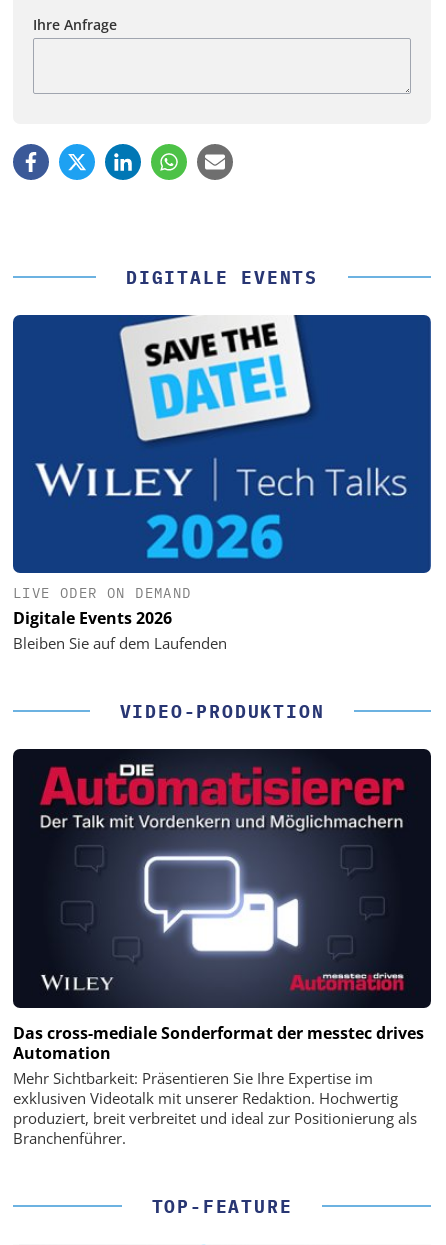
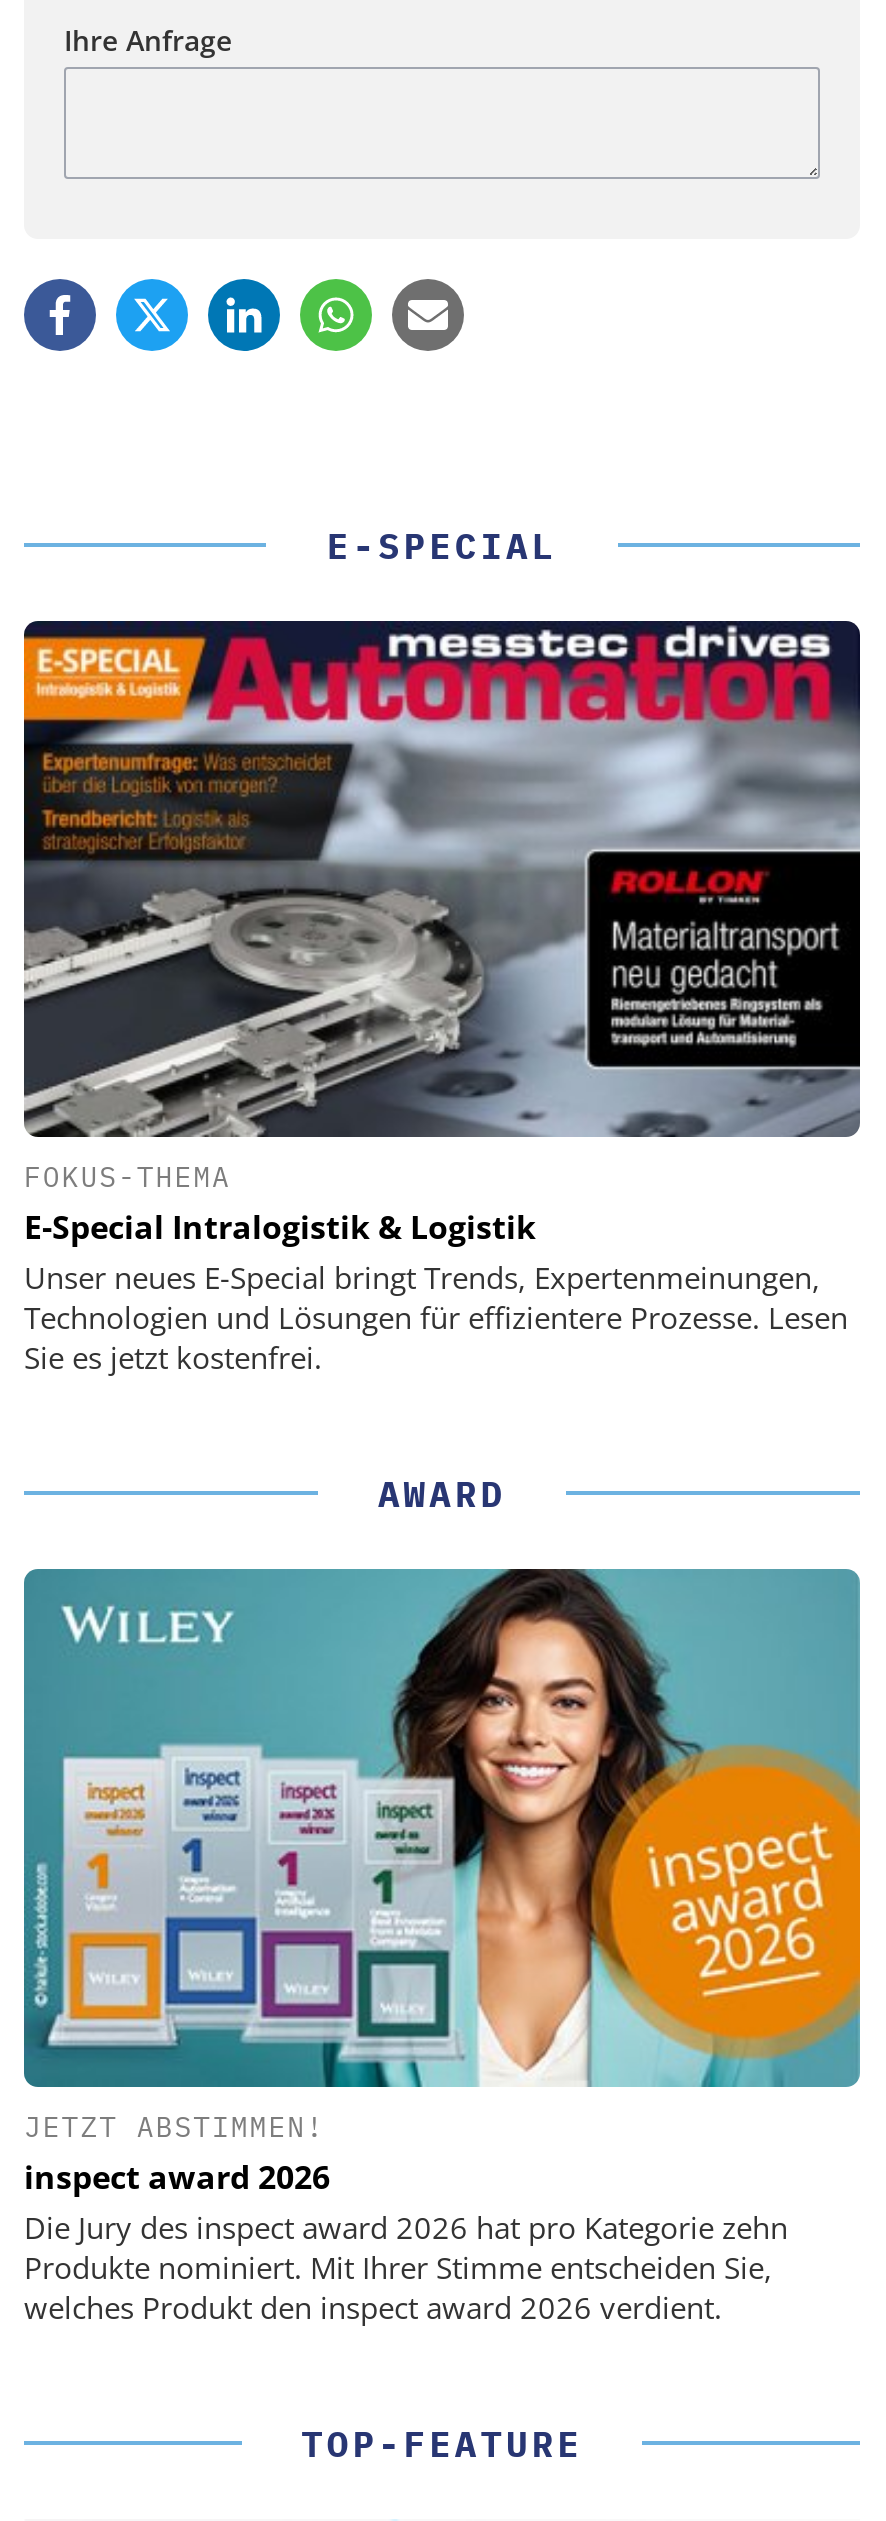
[126,266,318,289] DIGITALE EVENTS -> [327,523,557,569] E-SPECIAL
[12,315,432,653] [image] | LIVE ODER ON DEMAND | Digitale Events 2026 | Bleiben Sie auf dem Laufenden -> [22,621,862,1378] [image] | FOKUS-THEMA | E-Special Intralogistik & Logistik | Unser neues E-Special bringt Trends, Expertenmeinungen, | Technologien und Lösungen für effizientere Prozesse. Lesen | Sie es jetzt kostenfrei.
[120,700,324,723] VIDEO-PRODUKTION -> [378,1472,506,1518] AWARD
[12,748,432,1014] [image] -> [22,1529,862,2019] [image]
[13,1022,424,1148] Das cross-mediale Sonderformat der messtec drives | Automation | Mehr Sichtbarkeit: Präsentieren Sie Ihre Expertise im | exklusiven Videotalk mit unserer Redaktion. Hochwertig | produziert, breit verbreitet und ideal zur Positionierung als | Branchenführer. -> [24,2109,788,2327] JETZT ABSTIMMEN! | inspect award 2026 | Die Jury des inspect award 2026 hat pro Kategorie zehn | Produkte nominiert. Mit Ihrer Stimme entscheiden Sie, | welches Produkt den inspect award 2026 verdient.

